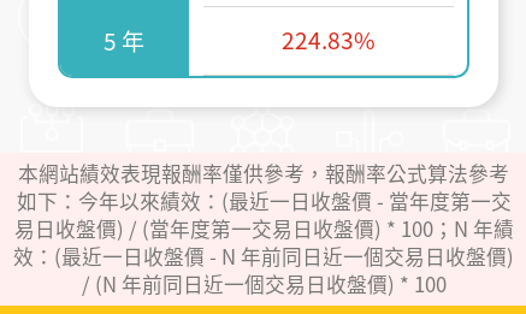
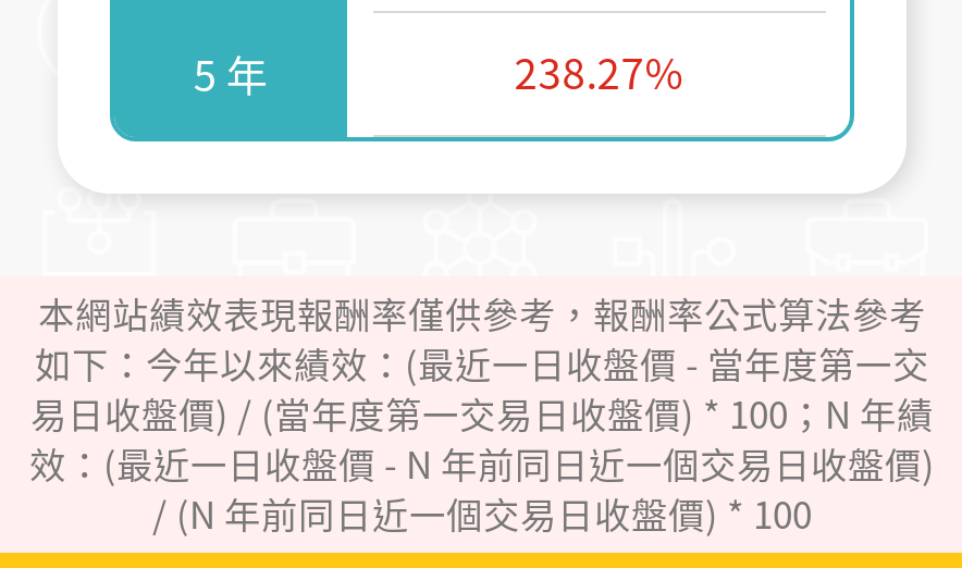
[281,23,375,57] 224.83% -> [514,42,684,103] 238.27%

